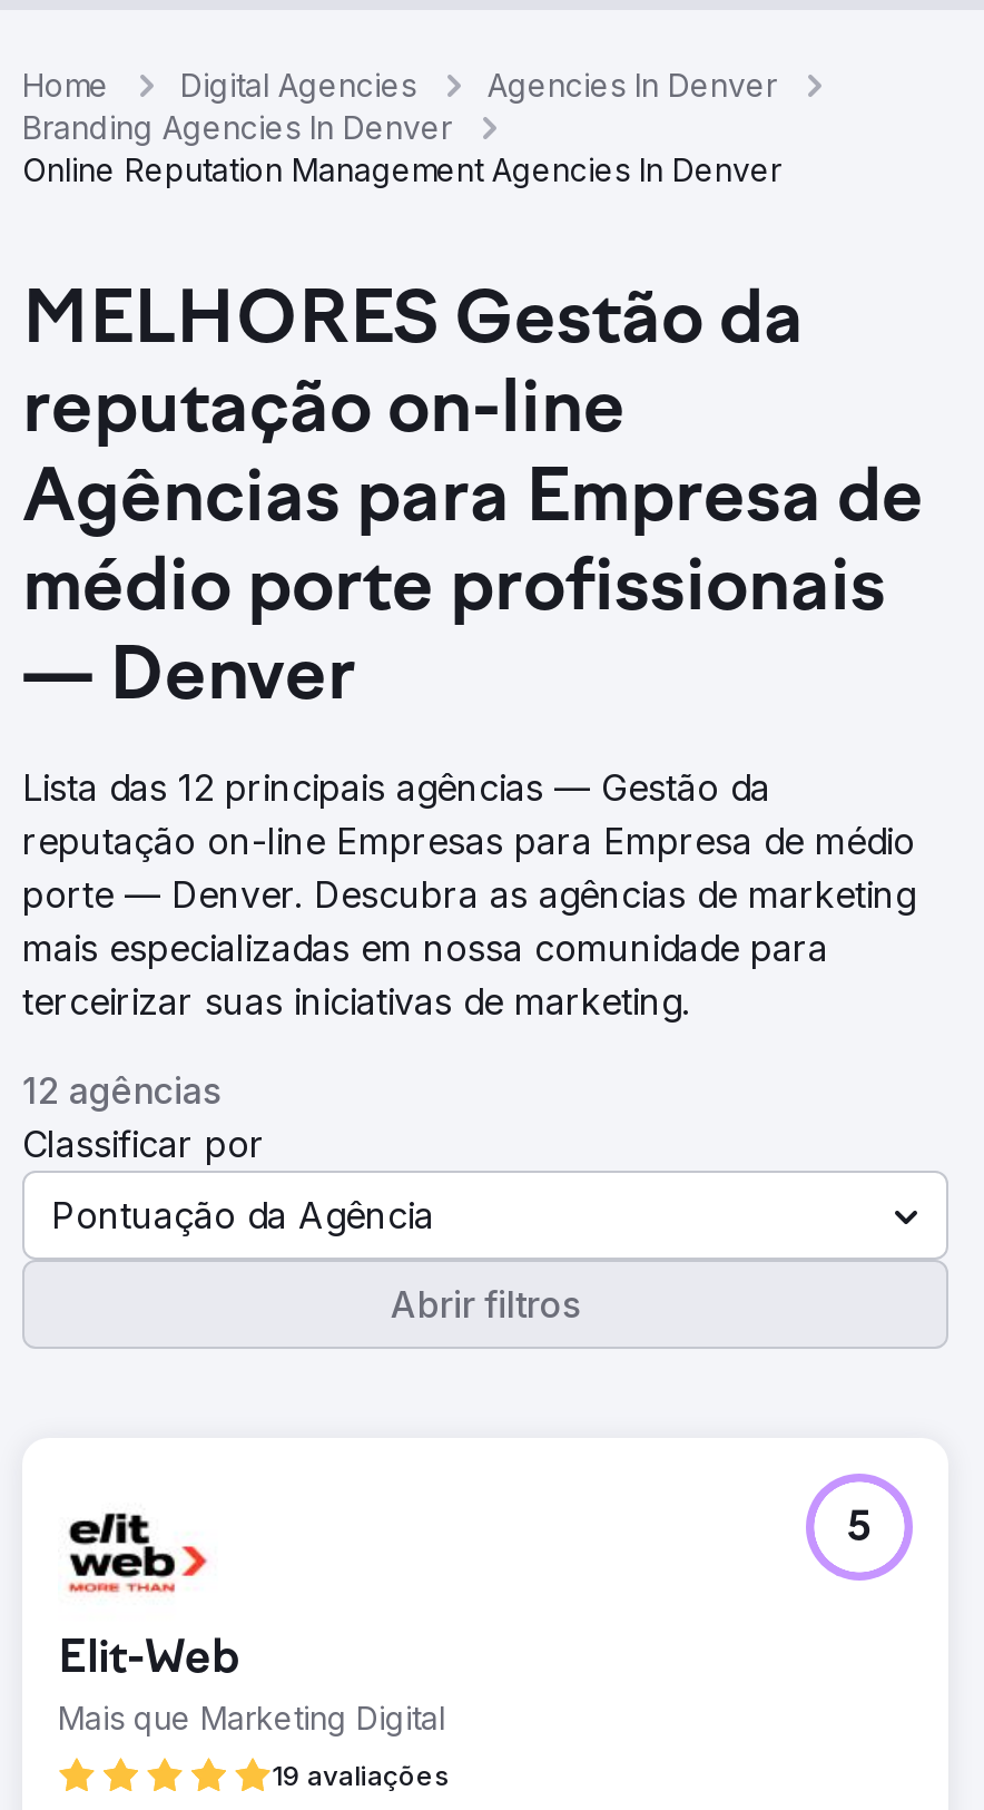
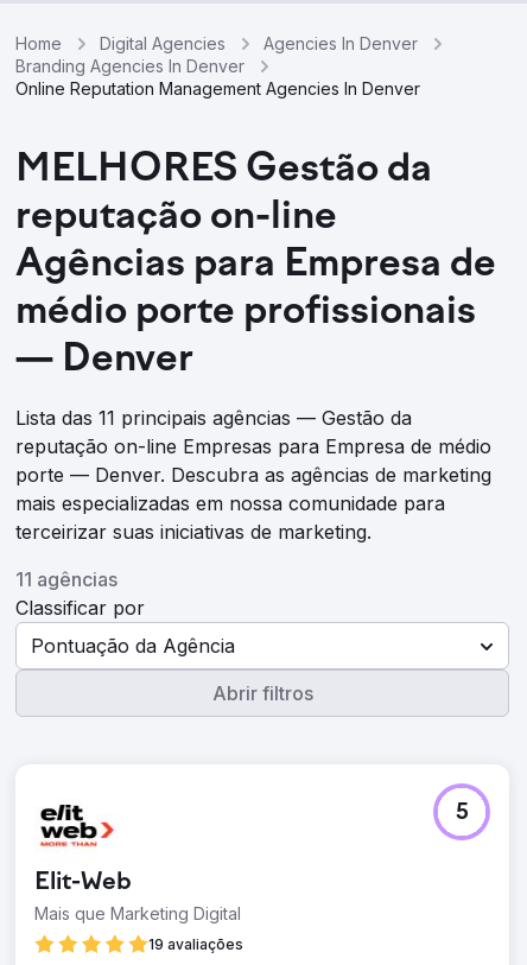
[22,765,770,810] Lista das 12 principais agências — Gestão da -> [15,406,412,430] Lista das 11 principais agências — Gestão da
[22,1068,220,1113] 12 agências -> [15,567,118,591] 11 agências

